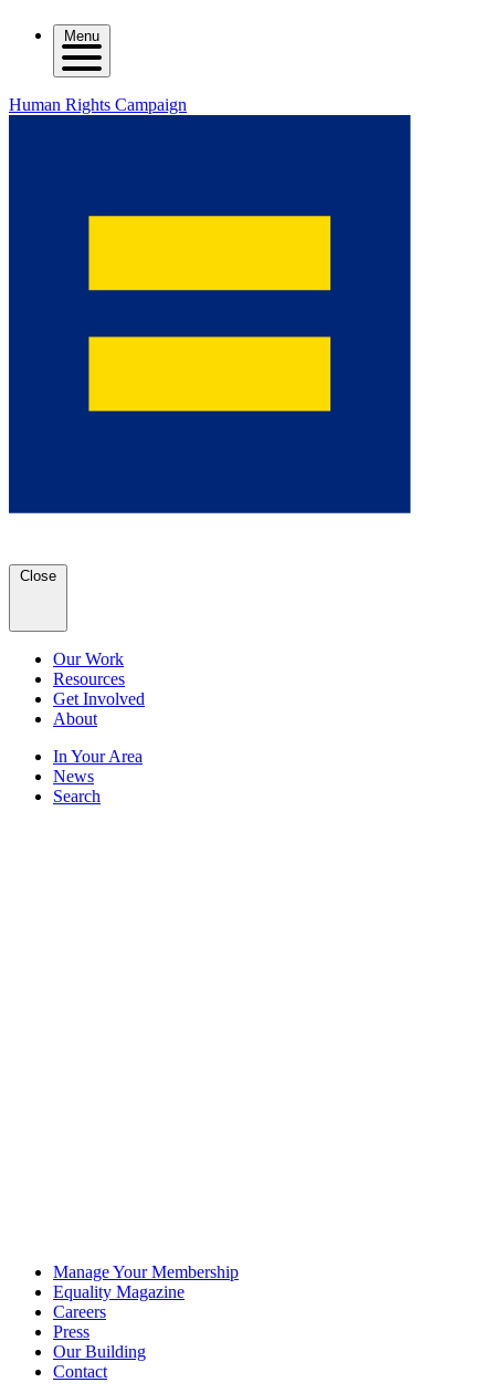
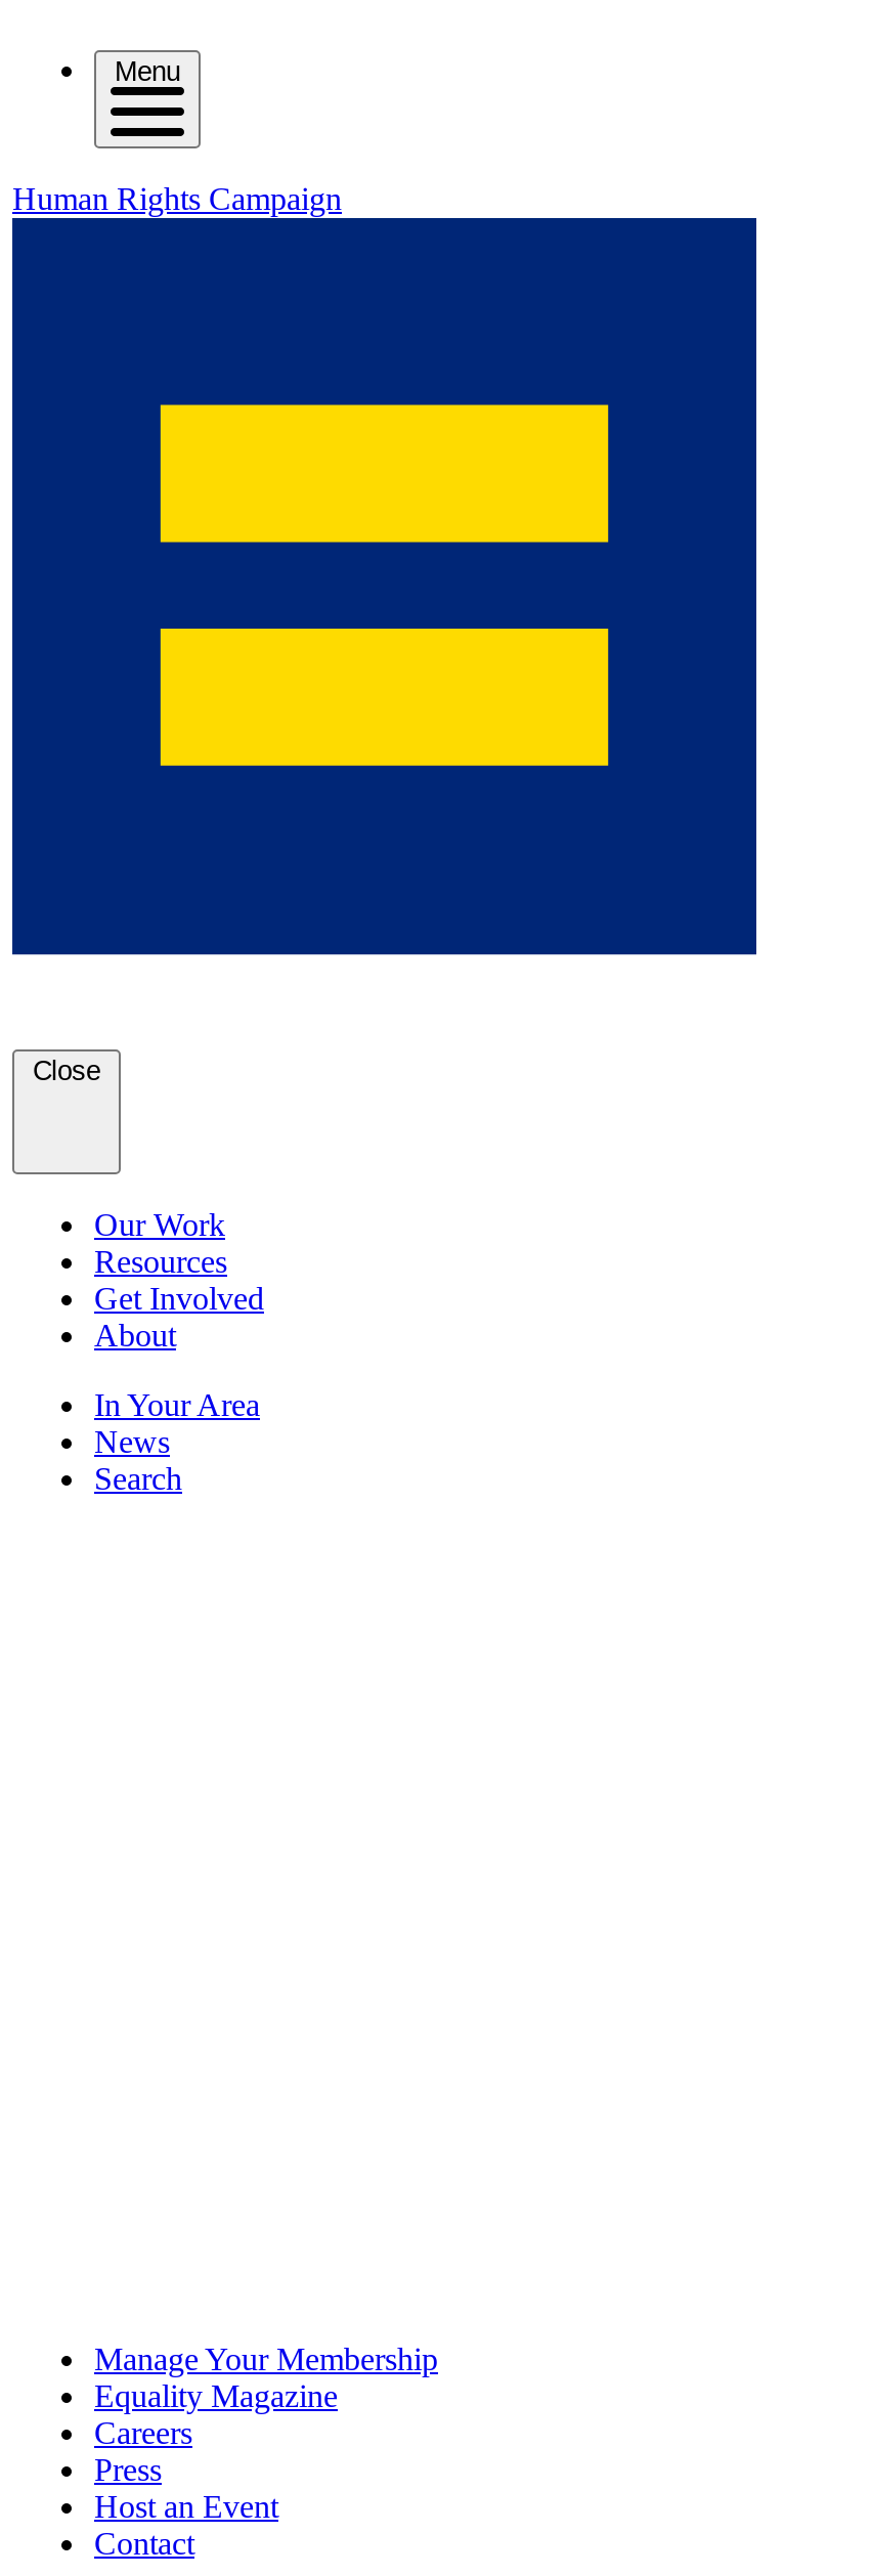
[53,1342,146,1361] Our Building -> [94,2490,278,2524] Host an Event

